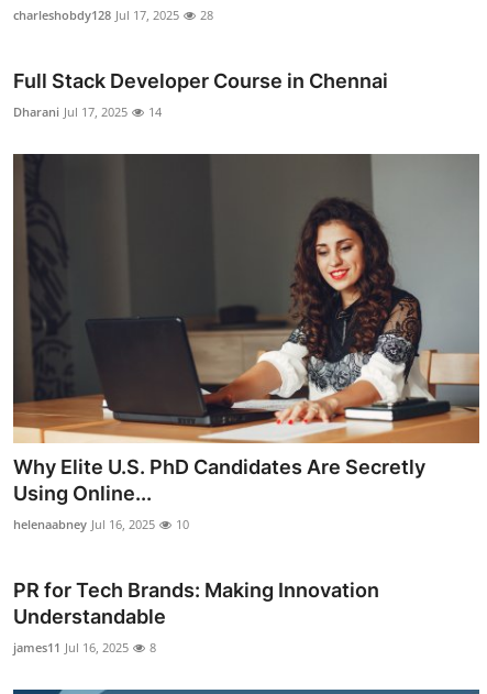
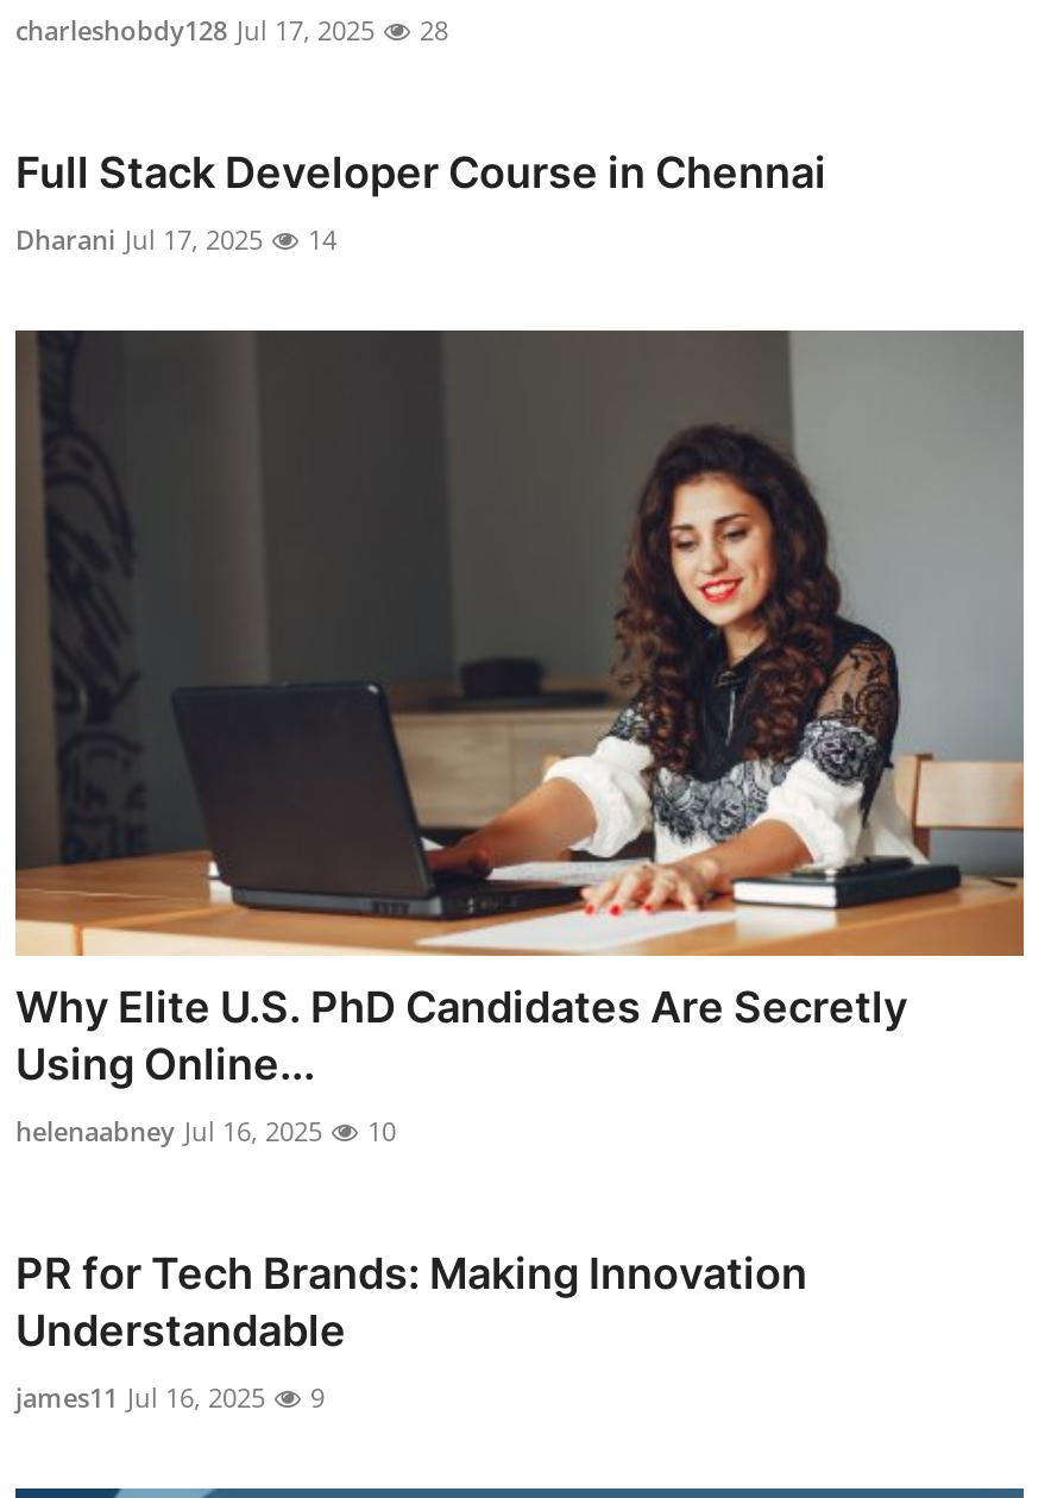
[13,639,156,655] james11 Jul 16, 2025 8 -> [15,1379,325,1415] james11 Jul 16, 2025 9

